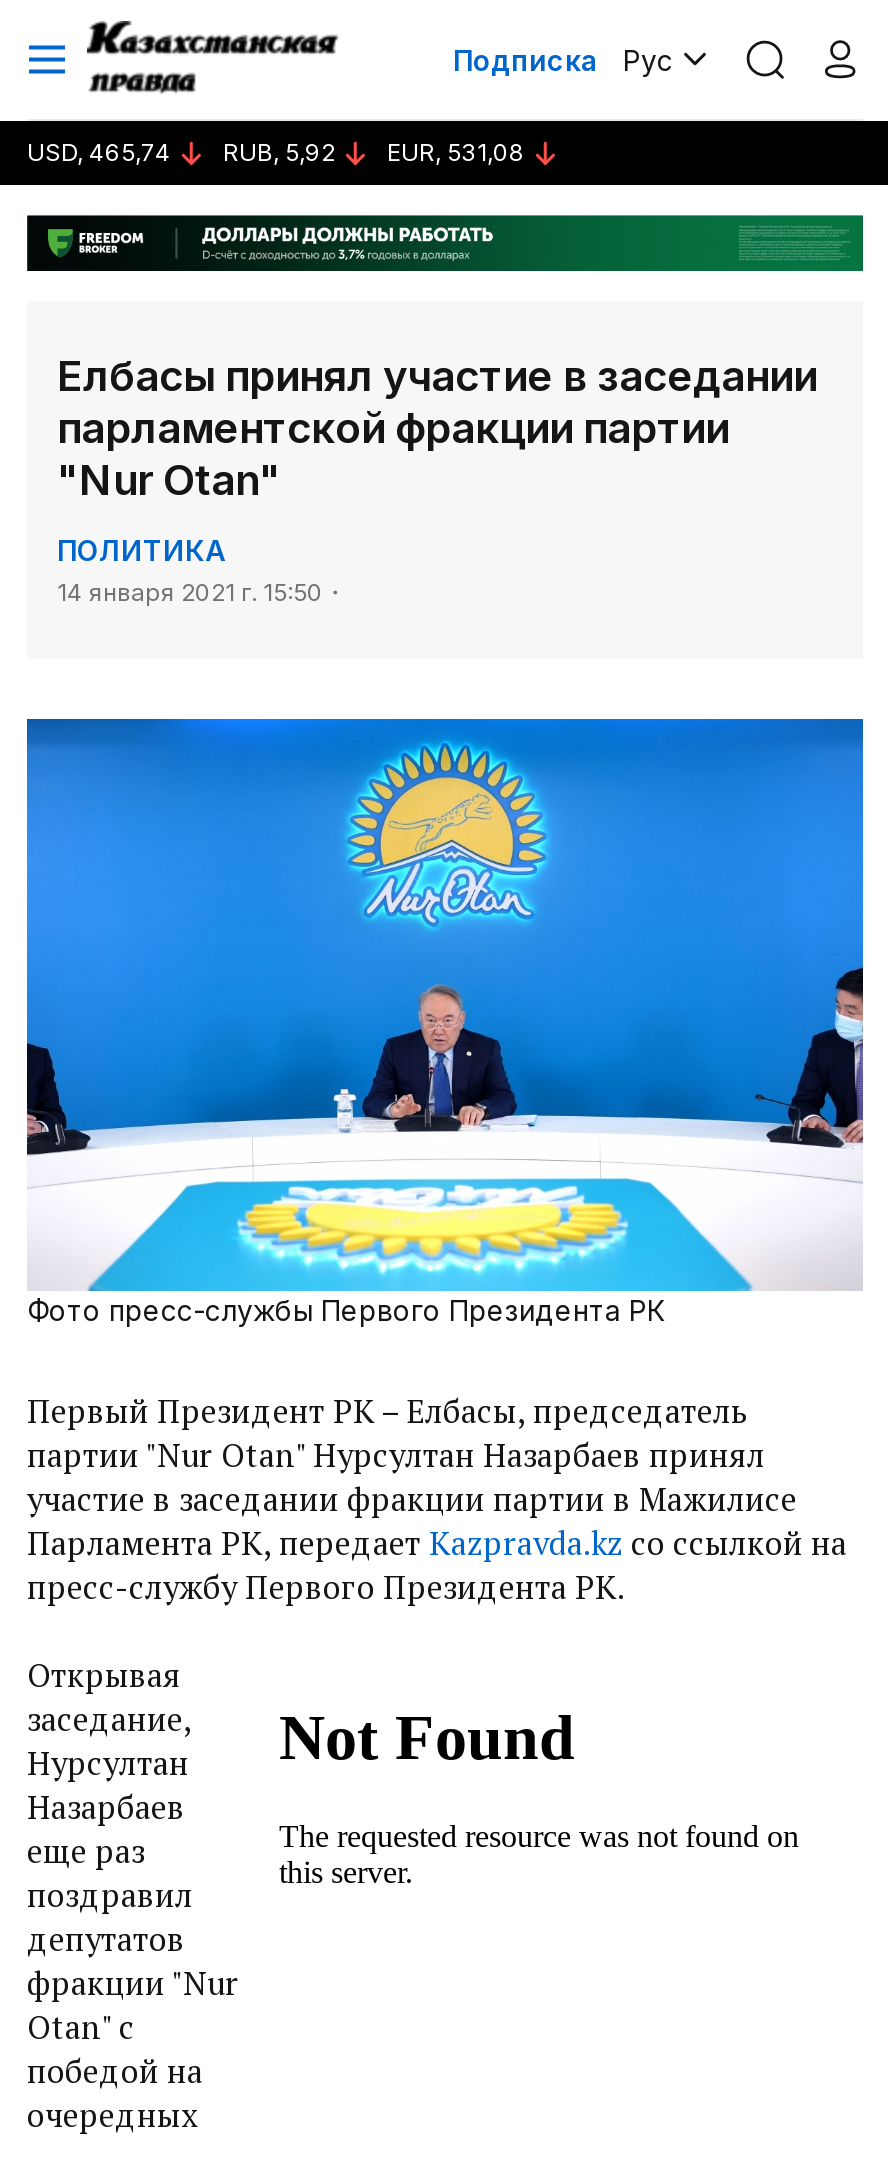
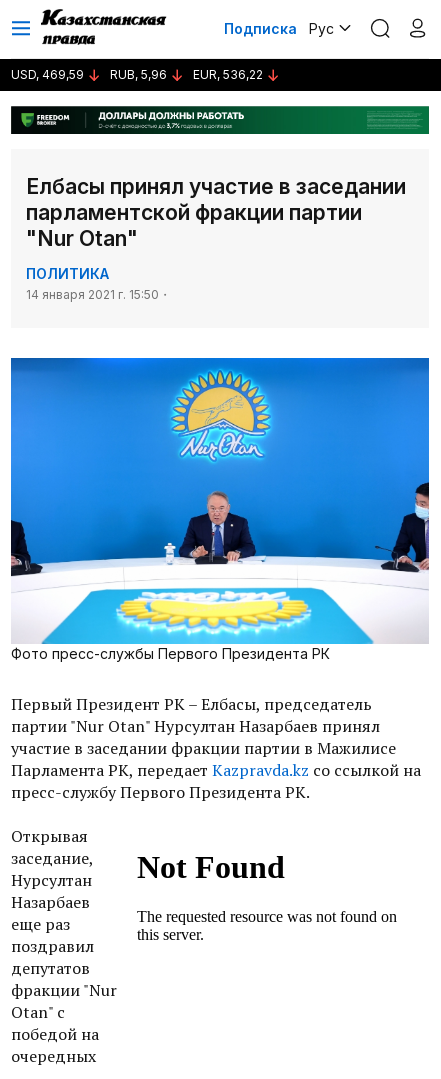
[27,137,171,167] USD, 465,74 -> [11,67,84,82] USD, 469,59
[223,137,335,167] RUB, 5,92 -> [110,67,167,82] RUB, 5,96
[387,137,525,167] EUR, 531,08 -> [193,67,263,82] EUR, 536,22

